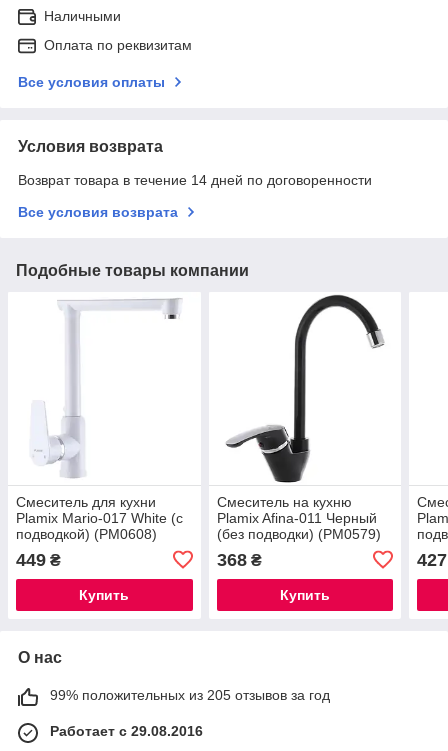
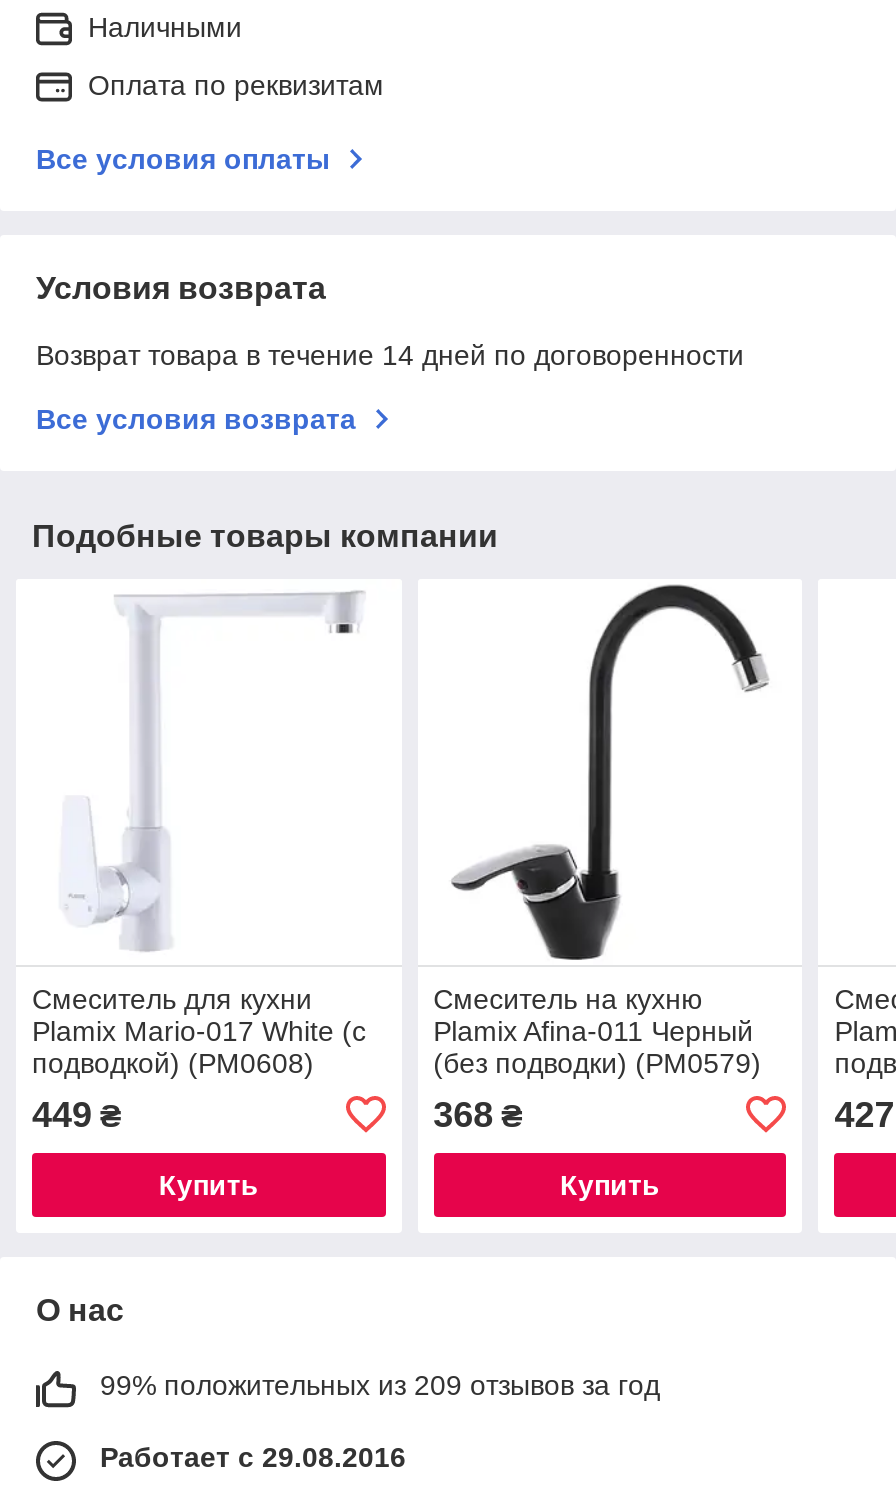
[50,687,330,703] 99% положительных из 205 отзывов за год -> [100,1369,660,1401] 99% положительных из 209 отзывов за год

